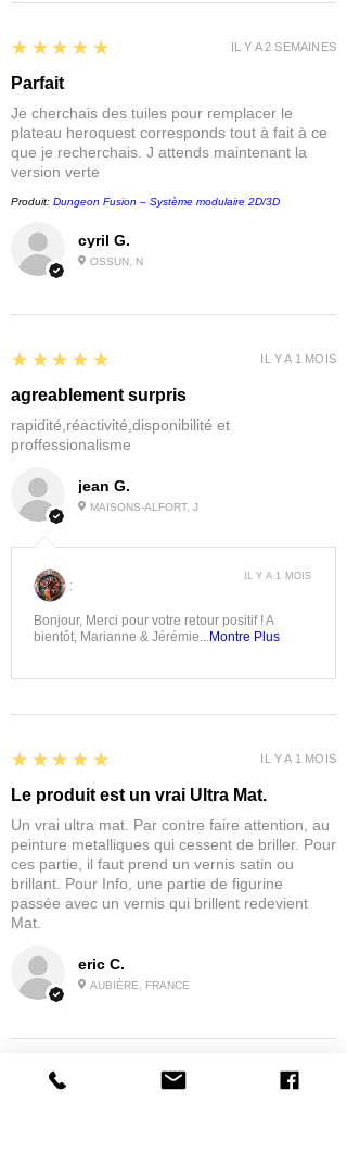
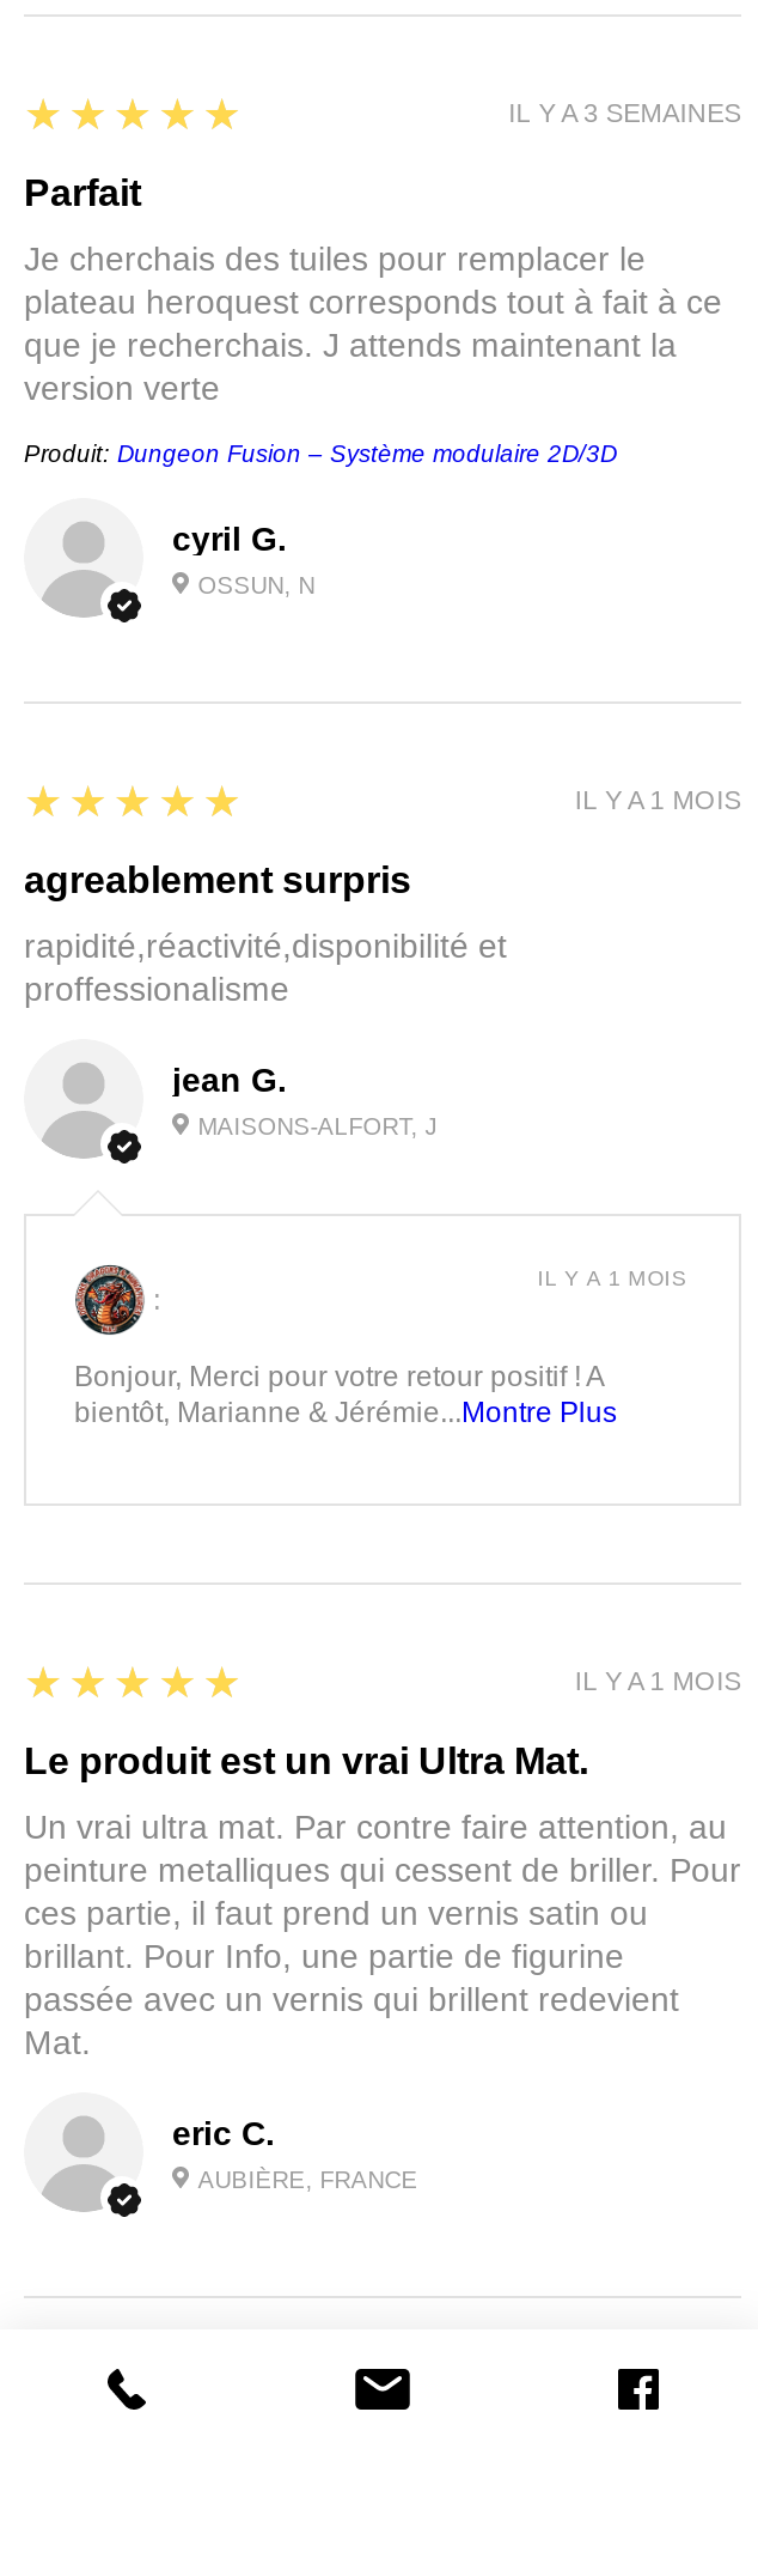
[231,41,336,54] IL Y A 2 SEMAINES -> [508,99,741,128] IL Y A 3 SEMAINES

